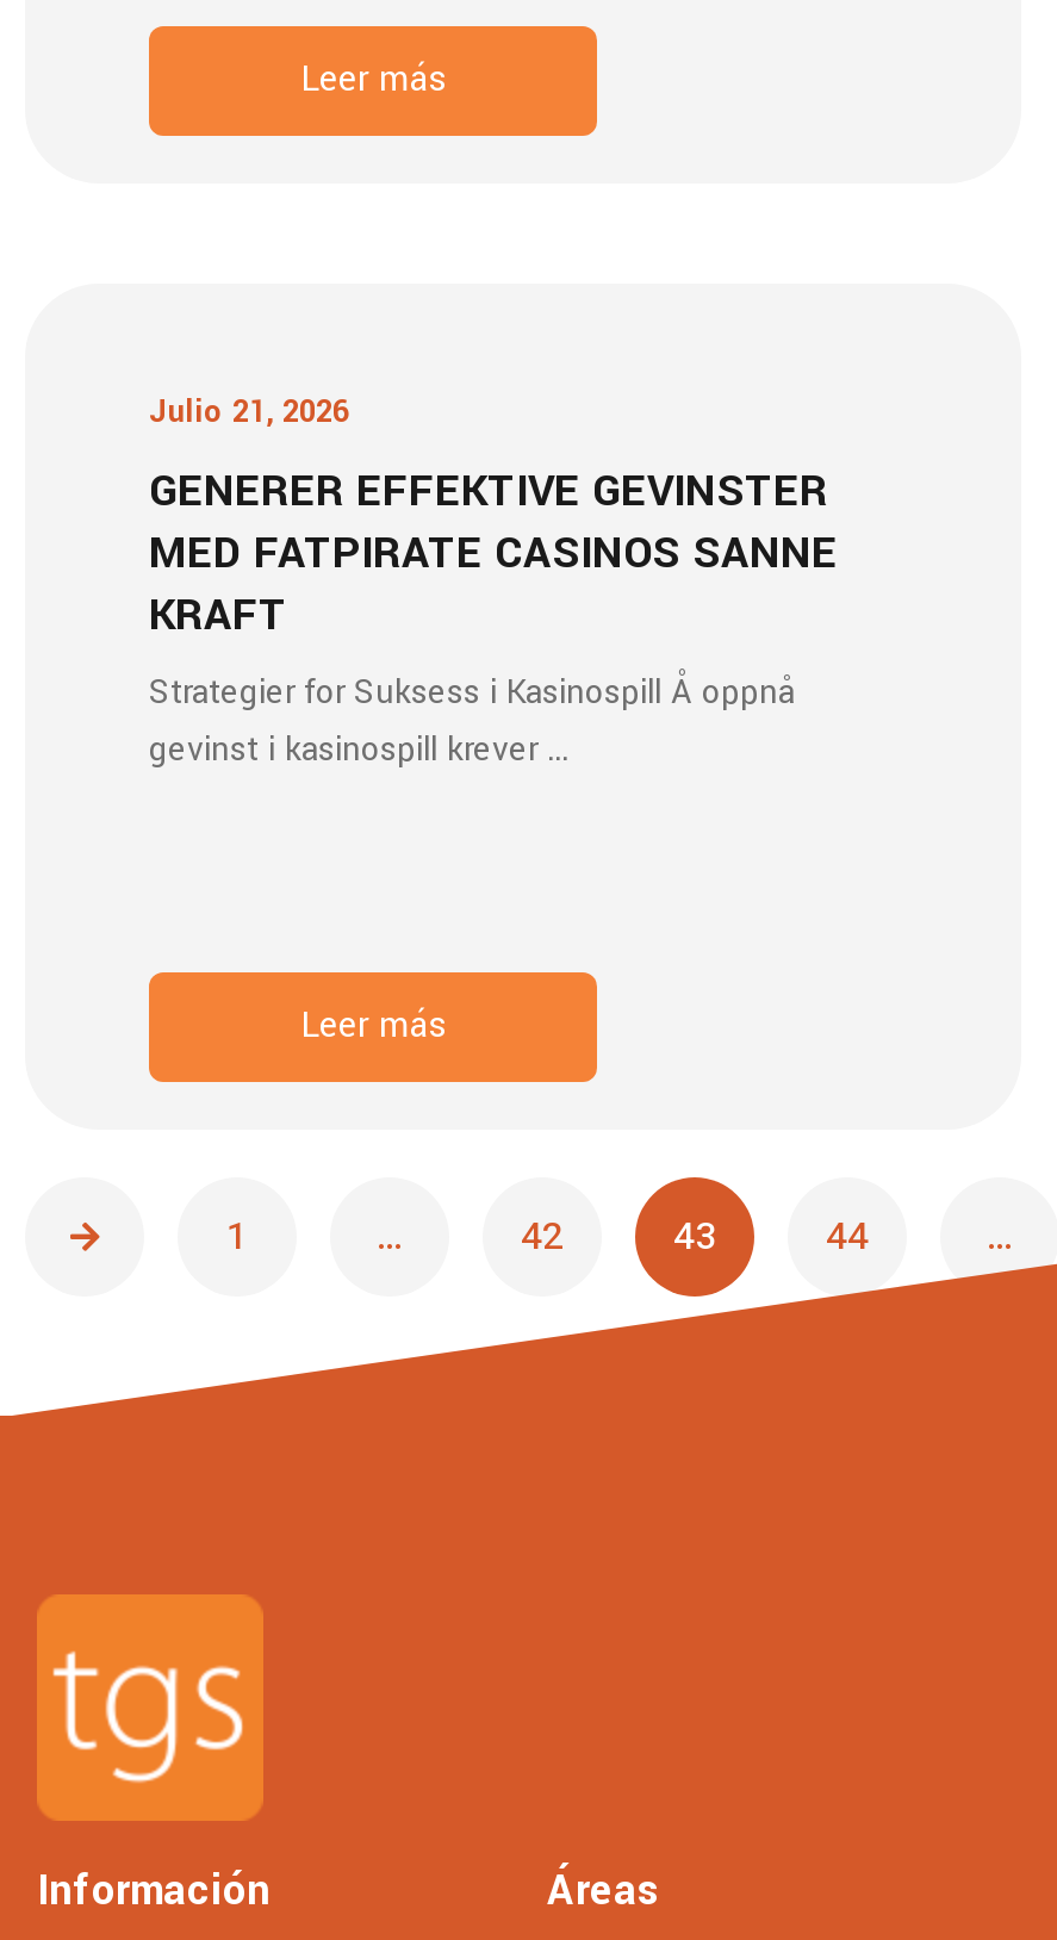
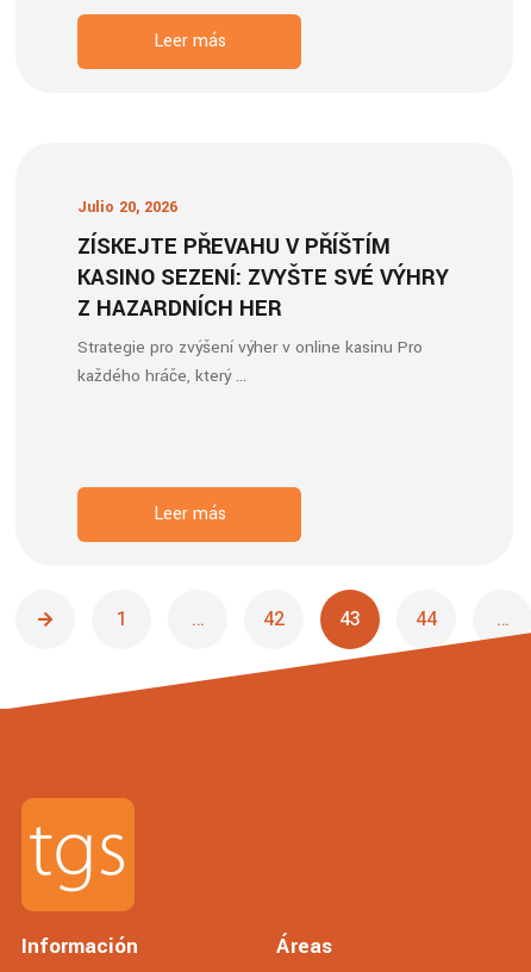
[149,392,838,773] Julio 21, 2026 | GENERER EFFEKTIVE GEVINSTER | MED FATPIRATE CASINOS SANNE | KRAFT | Strategier for Suksess i Kasinospill Å oppnå | gevinst i kasinospill krever ... -> [77,197,449,387] Julio 20, 2026 | ZÍSKEJTE PŘEVAHU V PŘÍŠTÍM | KASINO SEZENÍ: ZVYŠTE SVÉ VÝHRY | Z HAZARDNÍCH HER | Strategie pro zvýšení výher v online kasinu Pro | každého hráče, který ...

